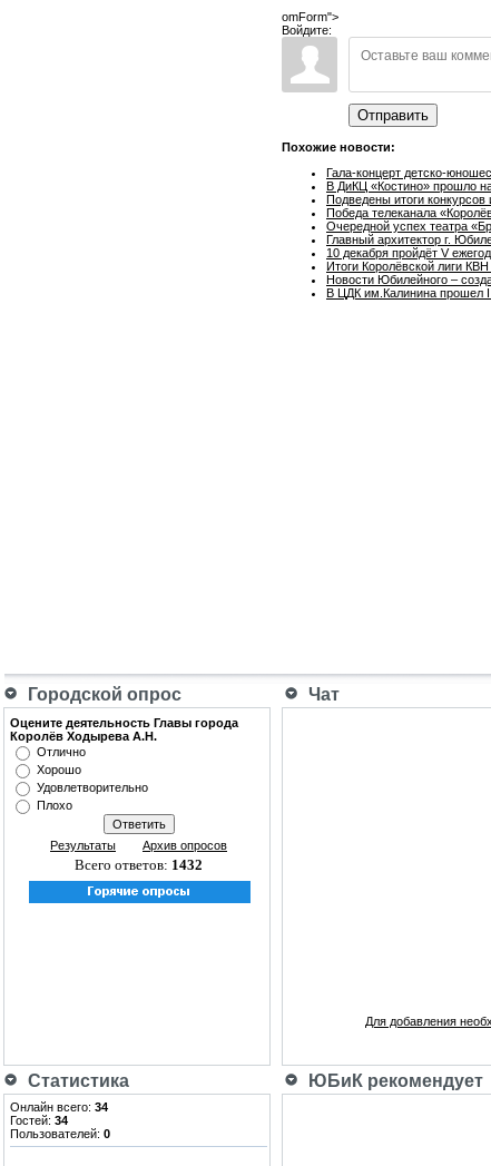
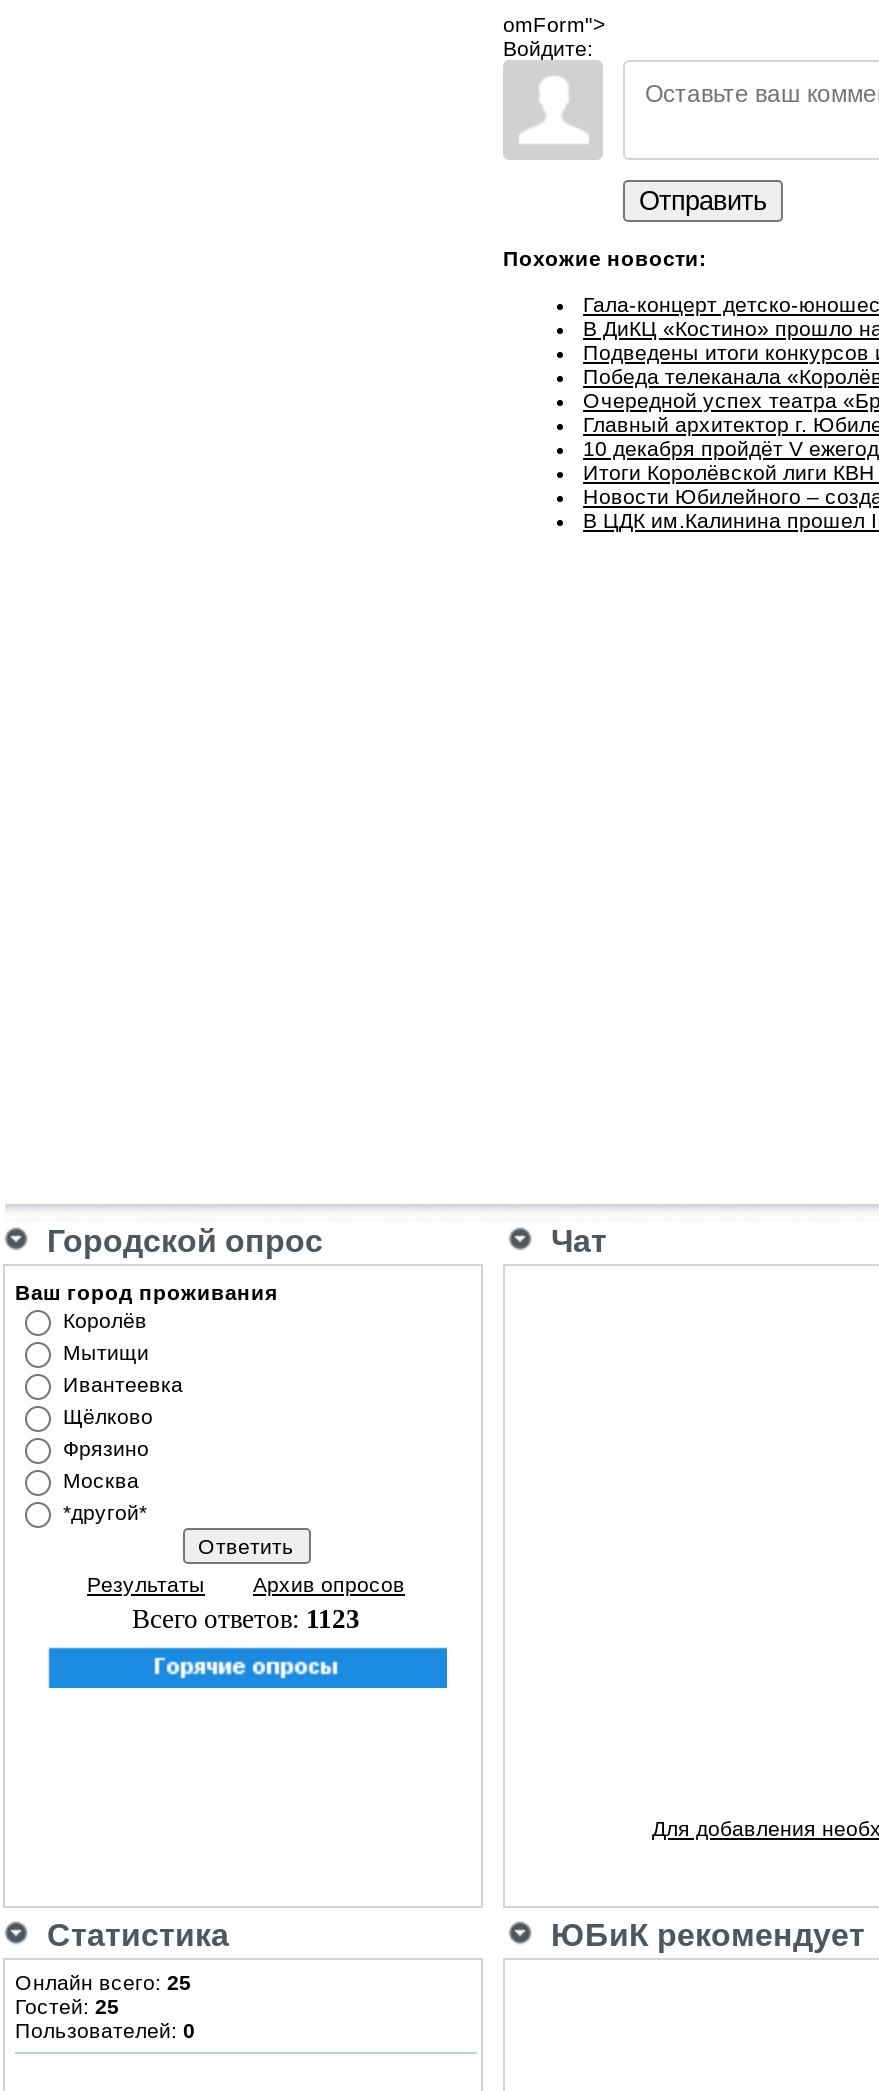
[10,716,238,812] Оцените деятельность Главы города | Королёв Ходырева А.Н. | Отлично | Хорошо | Удовлетворительно | Плохо -> [15,1280,277,1524] Ваш город проживания | Королёв | Мытищи | Ивантеевка | Щёлково | Фрязино | Москва | *другой*
moved [50,839,227,852] -> [87,1572,405,1596]: Результаты | Архив опросов
[75,856,203,873] Всего ответов: 1432 -> [132,1604,360,1634] Всего ответов: 1123
[10,1100,108,1114] Онлайн всего: 34 -> [15,1970,191,1994] Онлайн всего: 25
[10,1114,68,1127] Гостей: 34 -> [15,1994,119,2018] Гостей: 25

